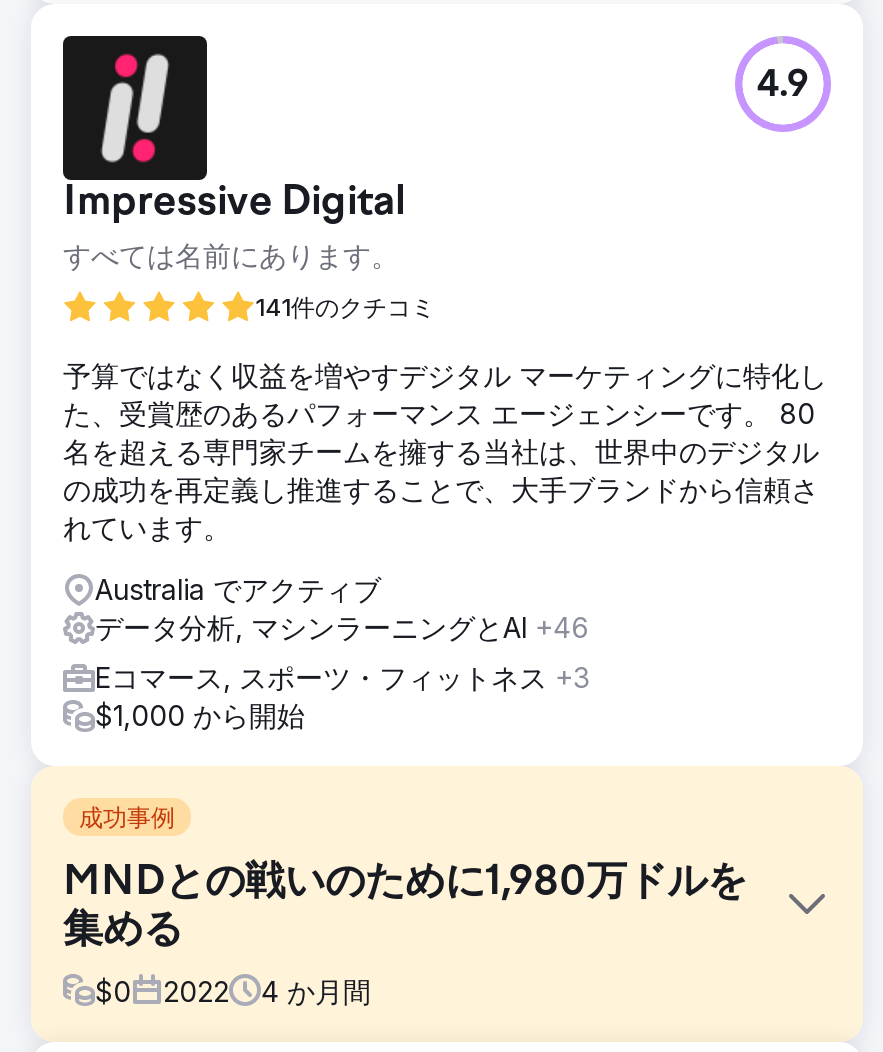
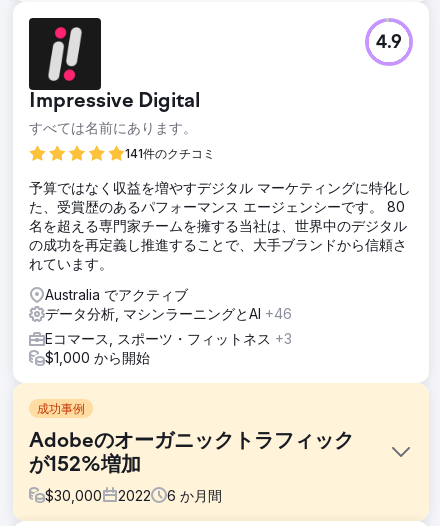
[63,861,747,953] MNDとの戦いのために1,980万ドルを | 集める -> [29,431,354,477] Adobeのオーガニックトラフィック | が152%増加
[95,973,131,1007] $0 -> [45,487,102,504] $30,000
[261,973,371,1007] 4 か月間 -> [167,487,222,504] 6 か月間

